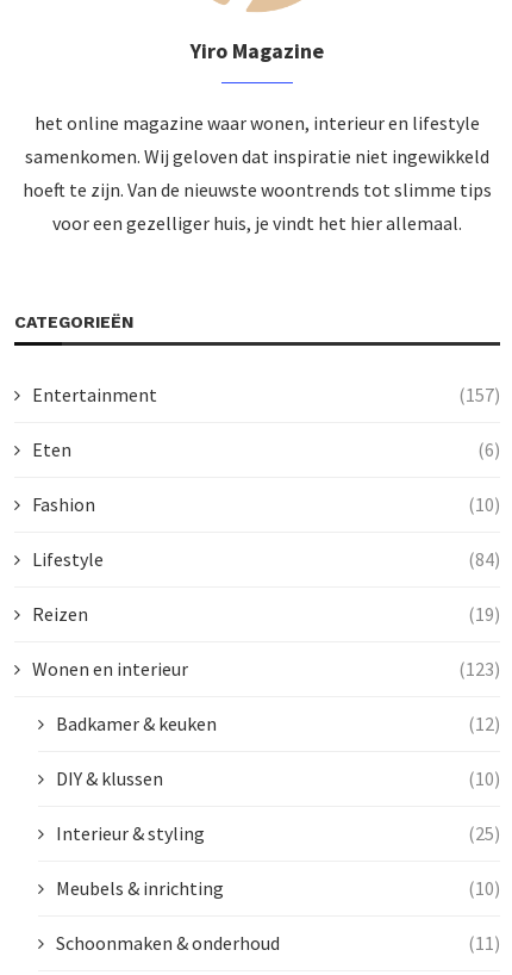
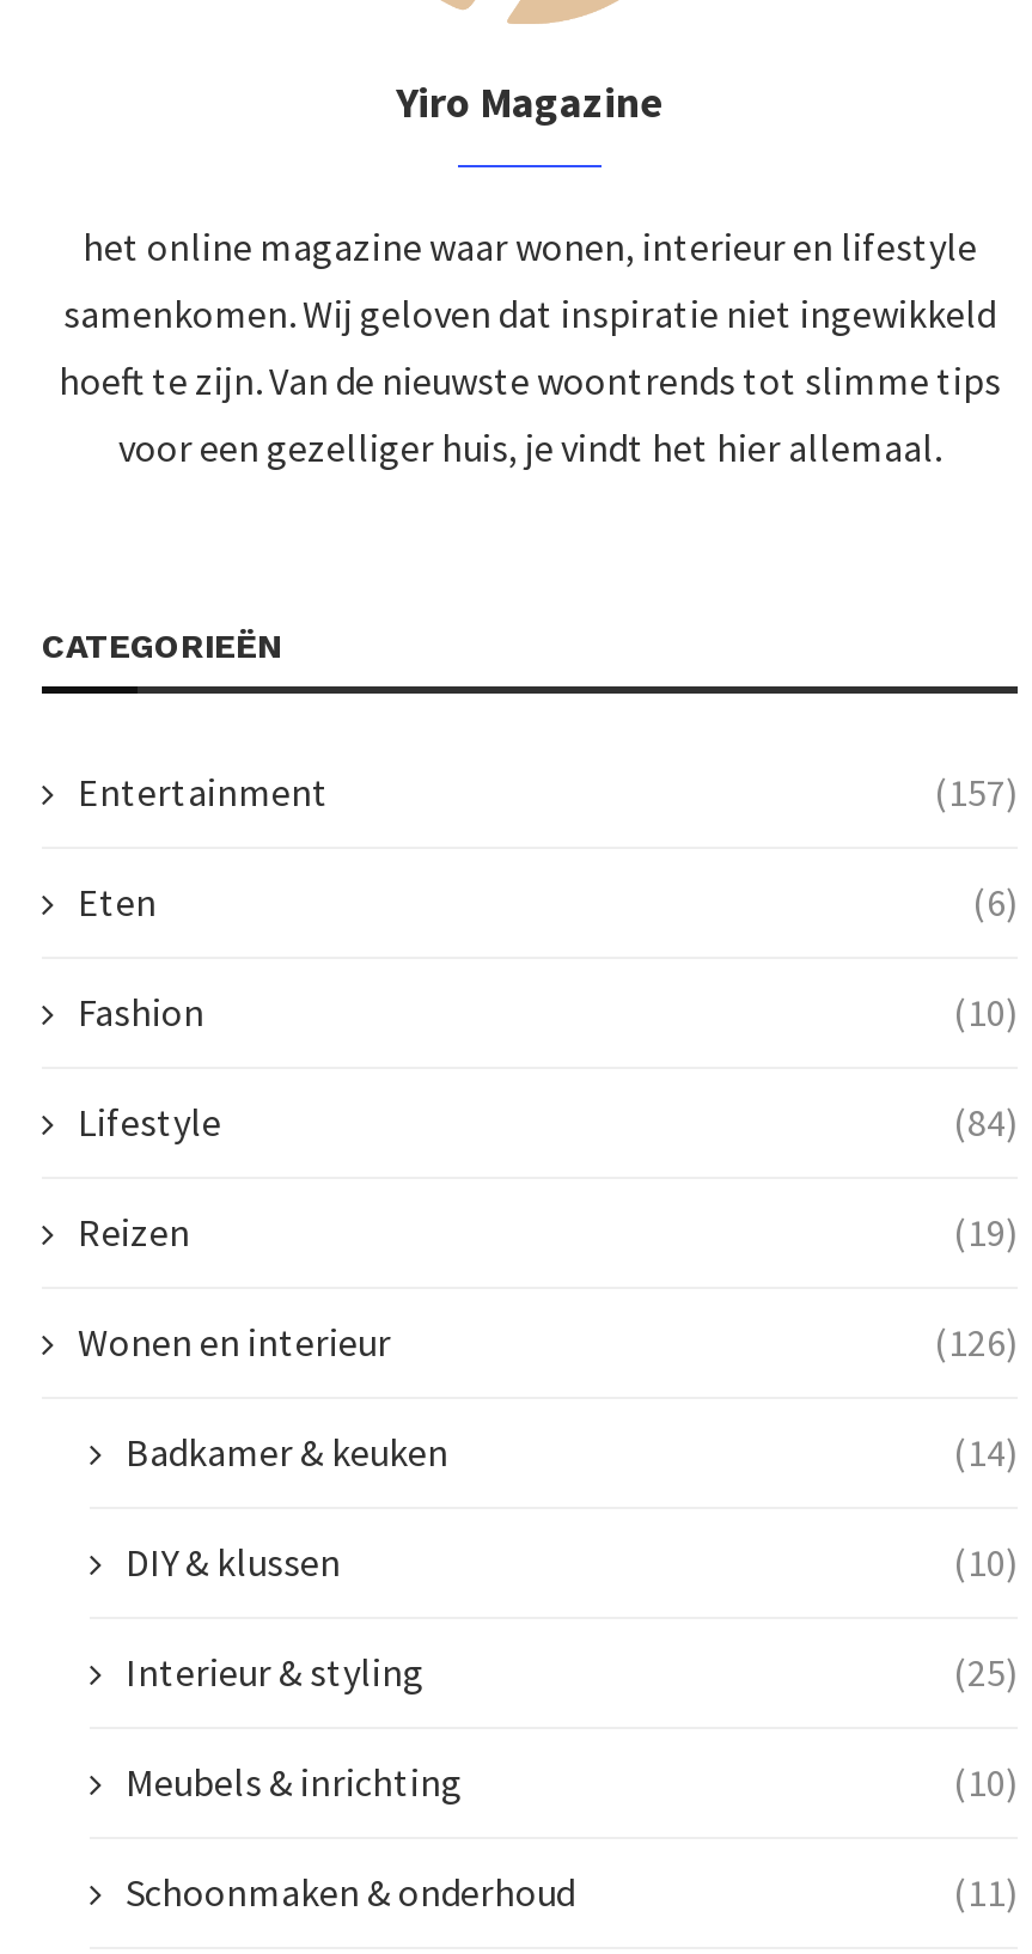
[458,657,500,681] (123) -> [934,1318,1018,1366] (126)
[468,712,500,735] (12) -> [953,1428,1018,1476] (14)

